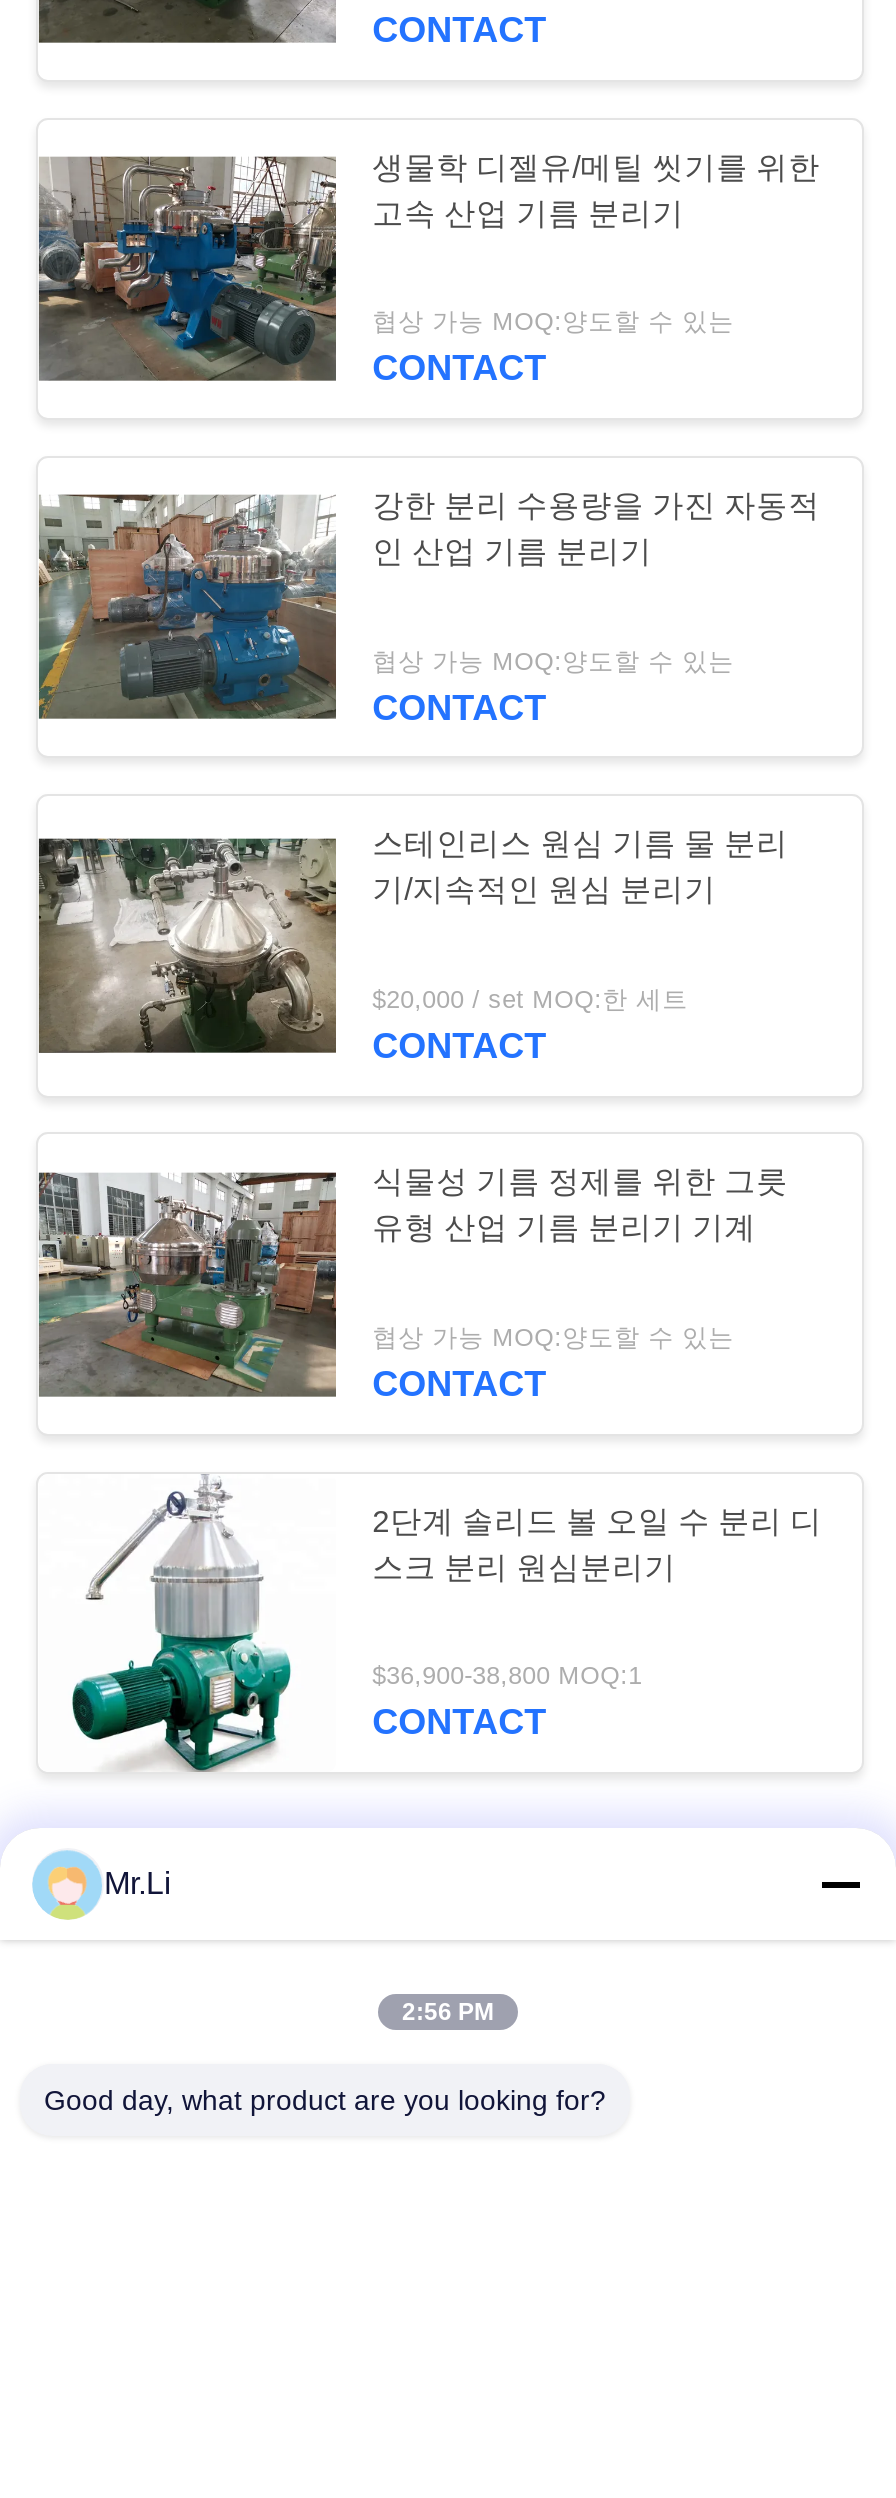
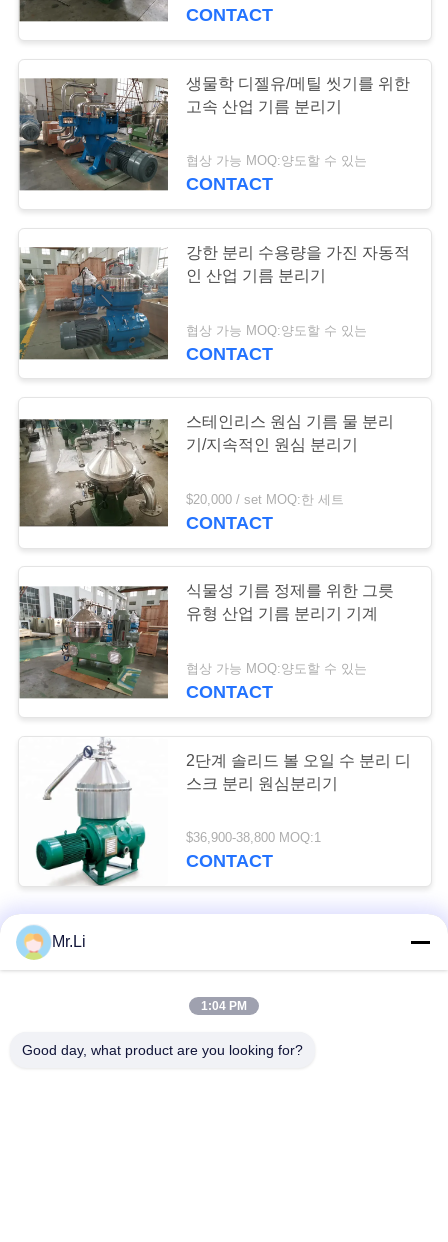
[402,1998,494,2026] 2:56 PM -> [201,999,247,1013] 1:04 PM

